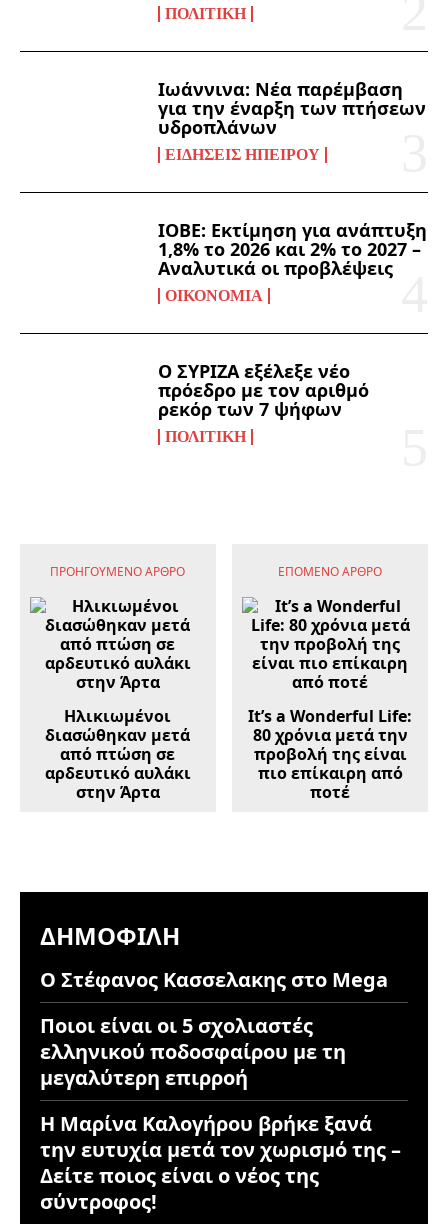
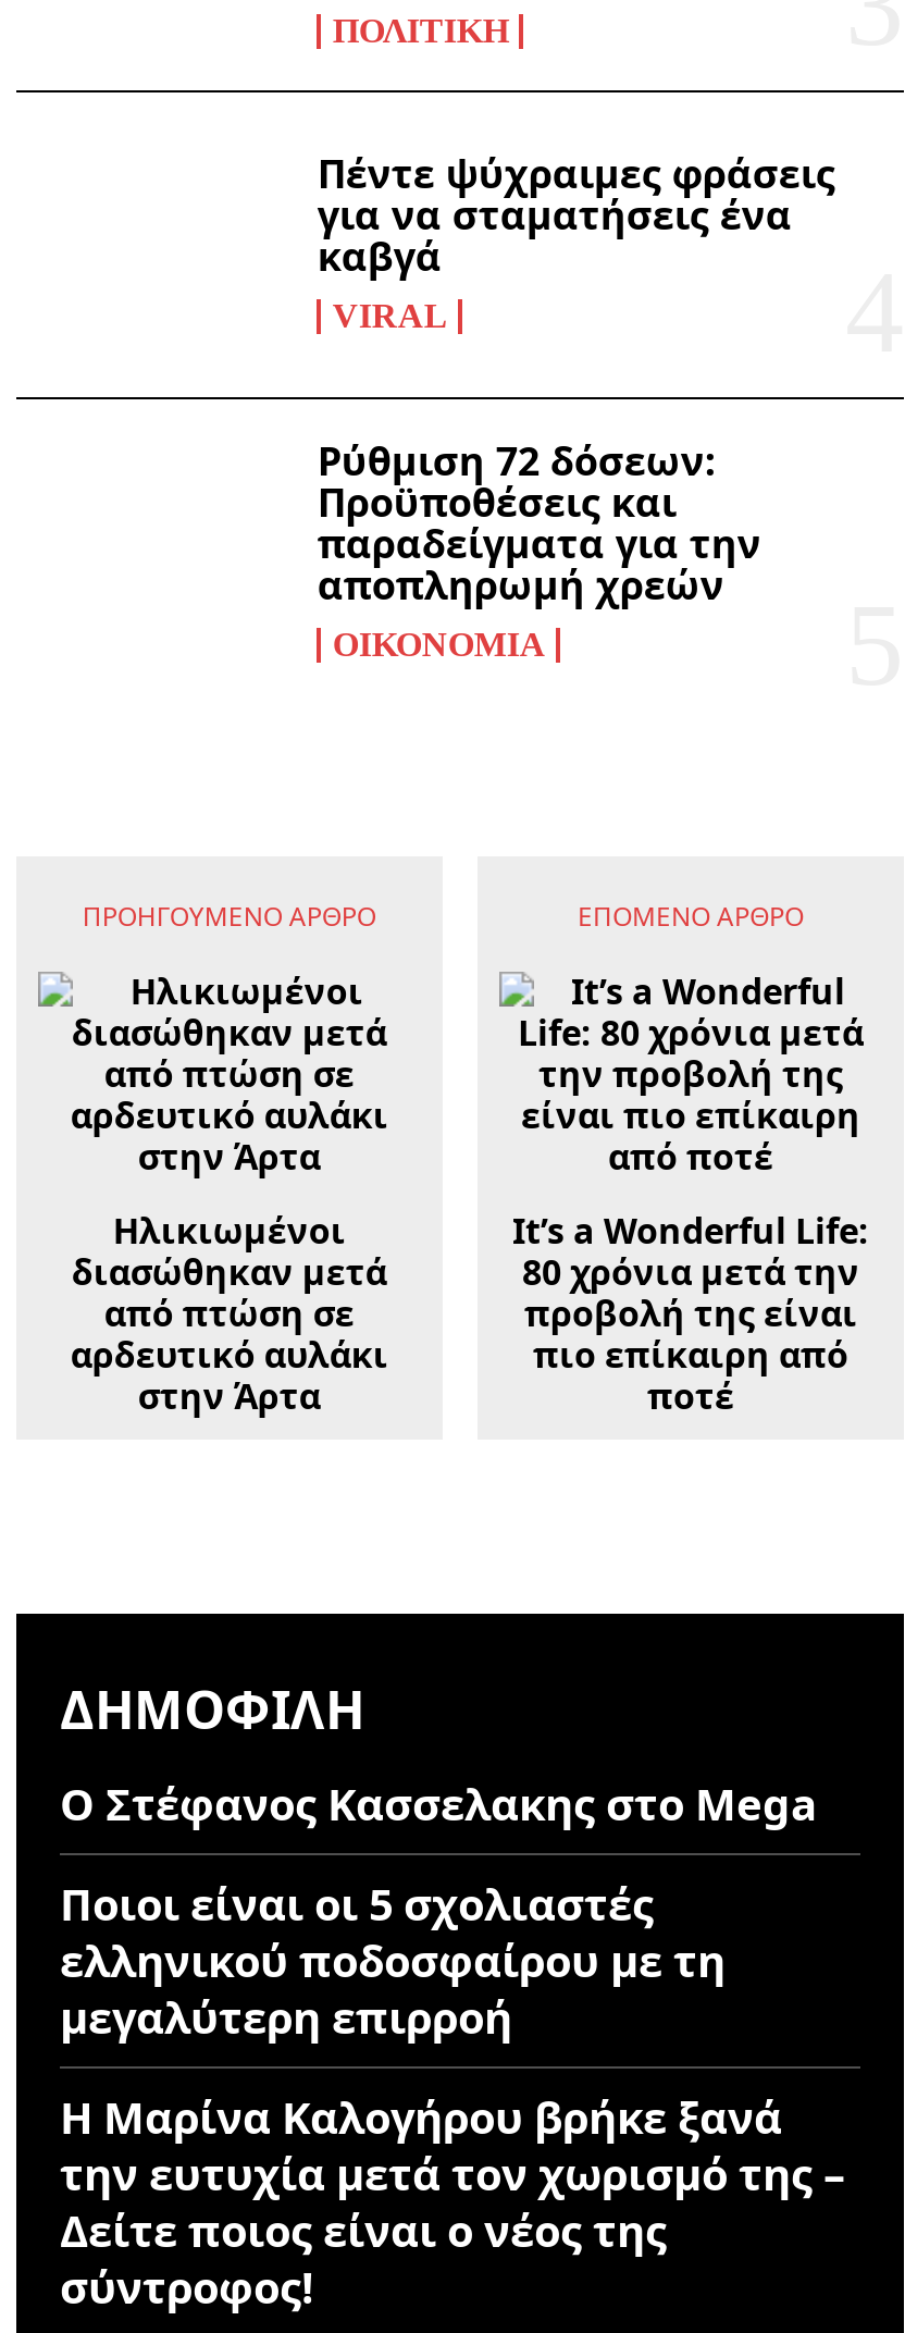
[158,77,426,163] Ιωάννινα: Νέα παρέμβαση | για την έναρξη των πτήσεων | υδροπλάνων | ΕΙΔΉΣΕΙΣ ΗΠΕΊΡΟΥ -> [317,147,835,334] Πέντε ψύχραιμες φράσεις | για να σταματήσεις ένα | καβγά | VIRAL
[158,218,427,280] ΙΟΒΕ: Εκτίμηση για ανάπτυξη | 1,8% το 2026 και 2% το 2027 – | Αναλυτικά οι προβλέψεις -> [317,434,761,610] Ρύθμιση 72 δόσεων: | Προϋποθέσεις και | παραδείγματα για την | αποπληρωμή χρεών
[158,359,369,445] Ο ΣΥΡΙΖΑ εξέλεξε νέο | πρόεδρο με τον αριθμό | ρεκόρ των 7 ψήφων | ΠΟΛΙΤΙΚΉ -> none

